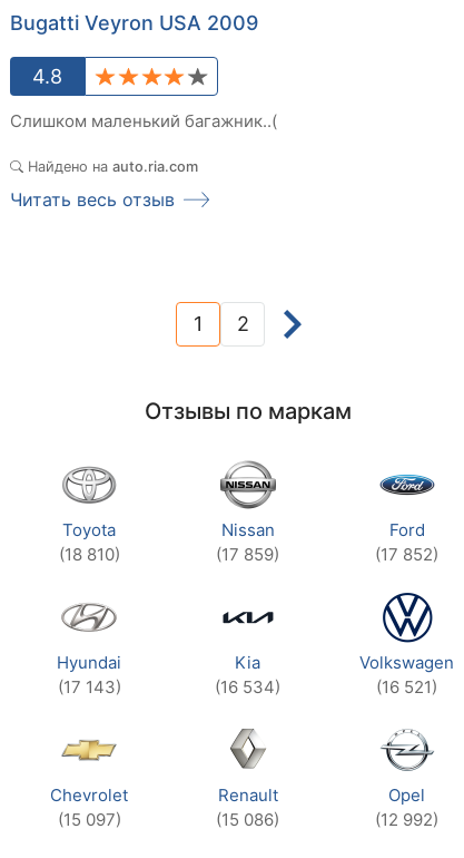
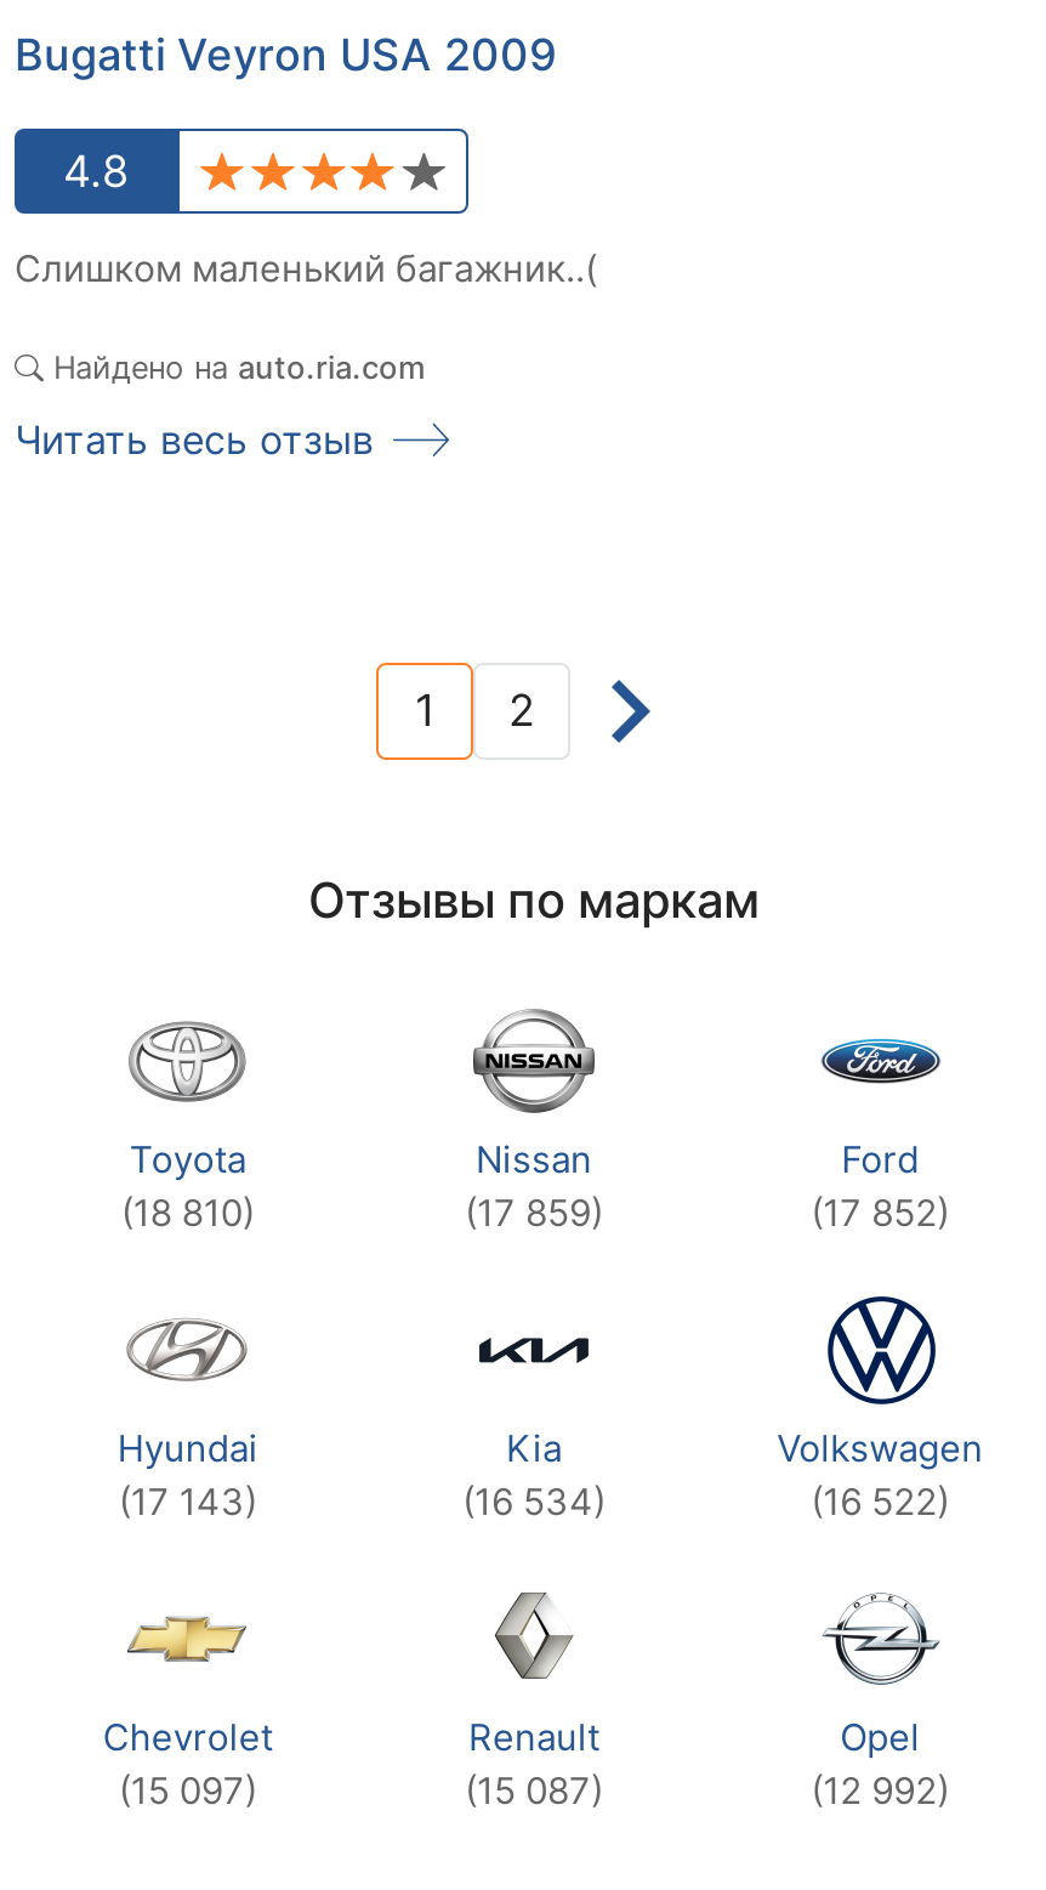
[376,676,437,698] (16 521) -> [811,1479,949,1525] (16 522)
[216,809,280,830] (15 086) -> [465,1768,603,1814] (15 087)

